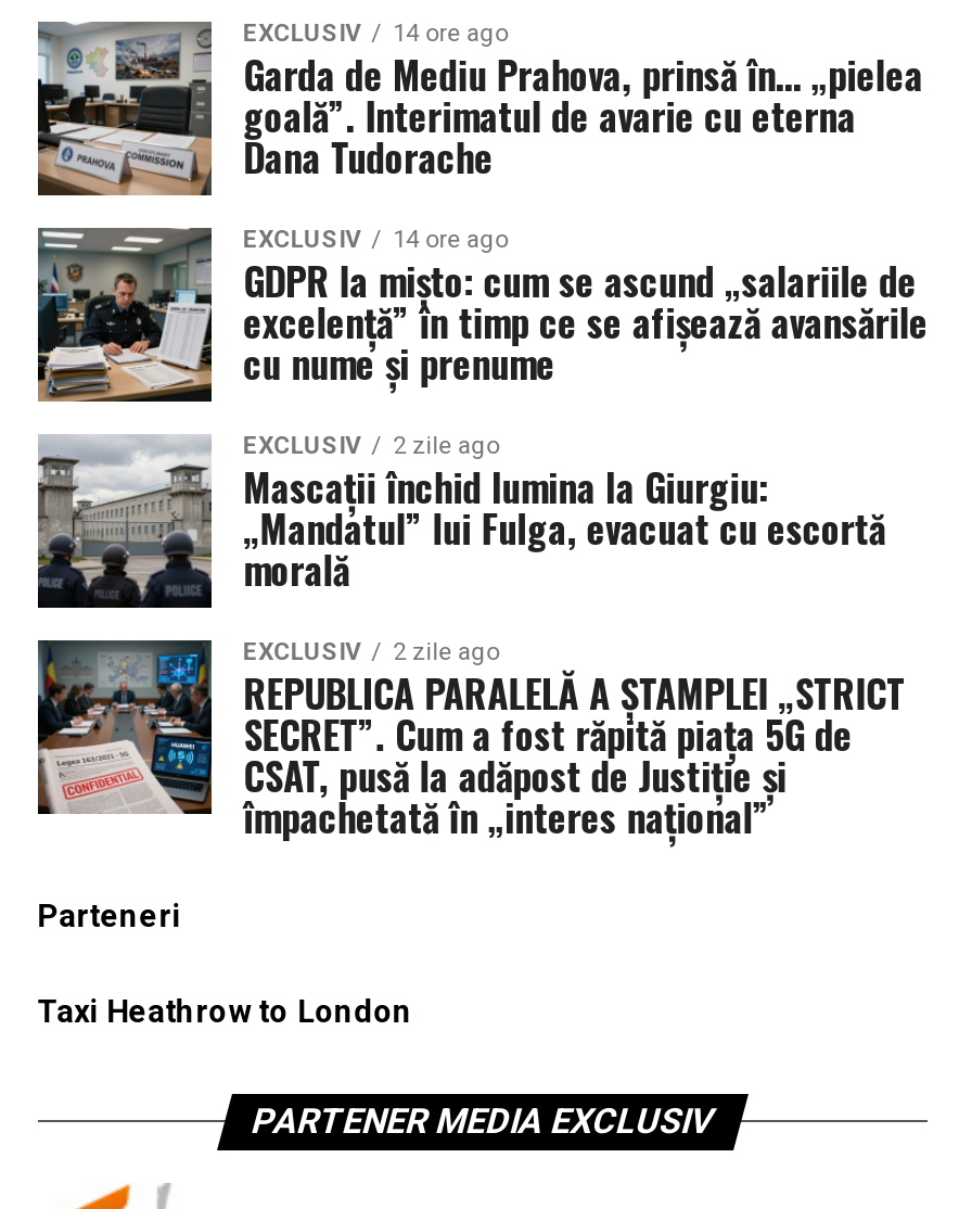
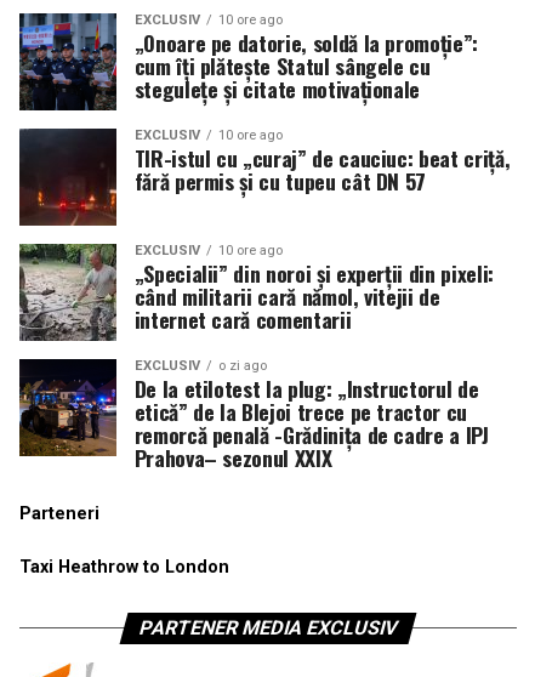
[36,19,923,198] [image] | 14 ore ago | Garda de Mediu Prahova, prinsă în… „pielea | goală”. Interimatul de avarie cu eterna | Dana Tudorache -> [18,12,478,112] [image] | 10 ore ago | „Onoare pe datorie, soldă la promoție”: | cum îți plătește Statul sângele cu | stegulețe și citate motivaționale
[36,225,928,404] [image] | 14 ore ago | GDPR la mișto: cum se ascund „salariile de | excelență” în timp ce se afișează avansările | cu nume și prenume -> [18,127,510,227] [image] | 10 ore ago | TIR-istul cu „curaj” de cauciuc: beat criță, | fără permis și cu tupeu cât DN 57
[38,432,885,608] [image] | 2 zile ago | Mascații închid lumina la Giurgiu: | „Mandatul” lui Fulga, evacuat cu escortă | morală -> [19,242,494,342] [image] | 10 ore ago | „Specialii” din noroi și experții din pixeli: | când militarii cară nămol, vitejii de | internet cară comentarii
[36,638,905,844] [image] | 2 zile ago | REPUBLICA PARALELĂ A ȘTAMPLEI „STRICT | SECRET”. Cum a fost răpită piața 5G de | CSAT, pusă la adăpost de Justiție și | împachetată în „interes național” -> [18,358,488,473] [image] | o zi ago | De la etilotest la plug: „Instructorul de | etică” de la Blejoi trece pe tractor cu | remorcă penală -Grădinița de cadre a IPJ | Prahova– sezonul XXIX

